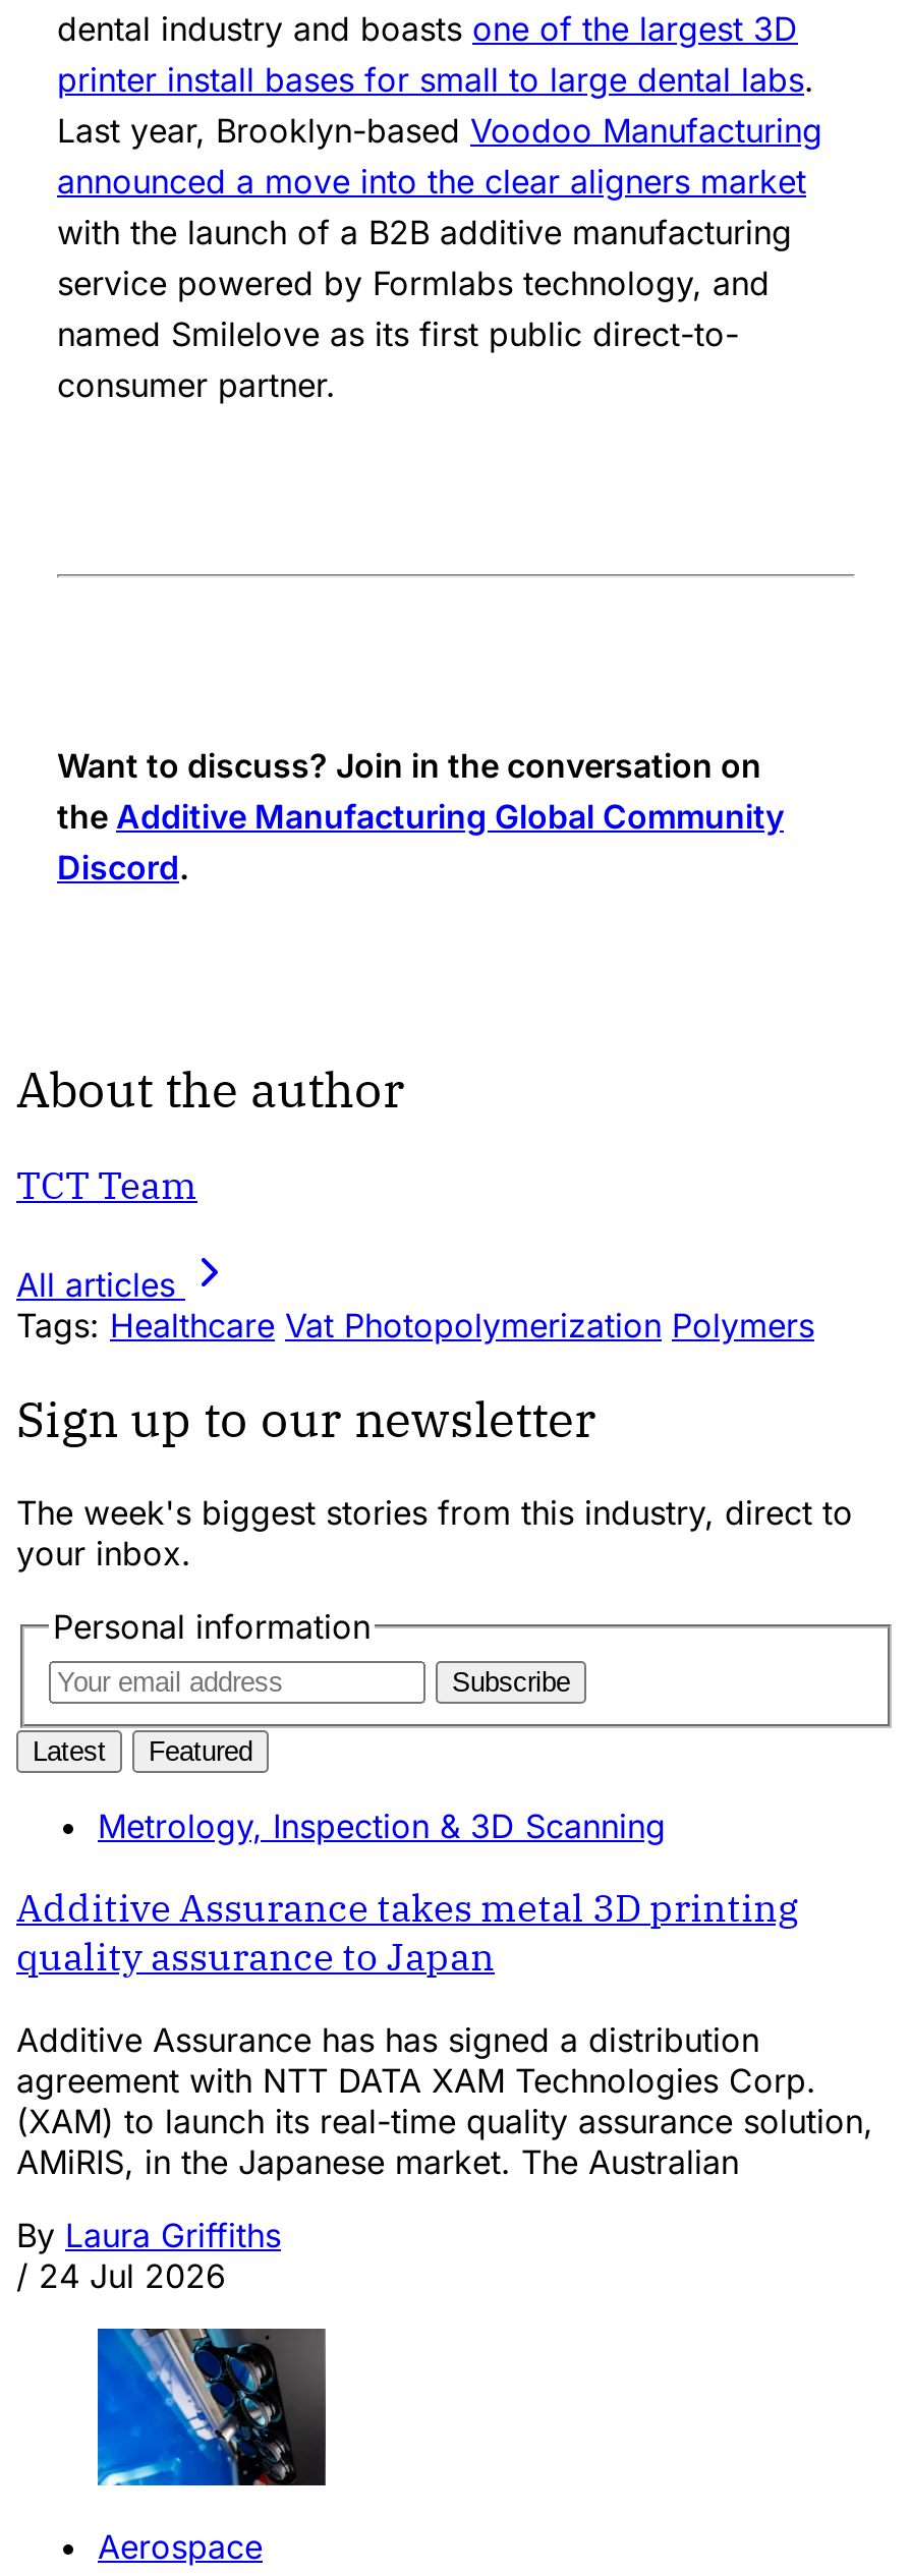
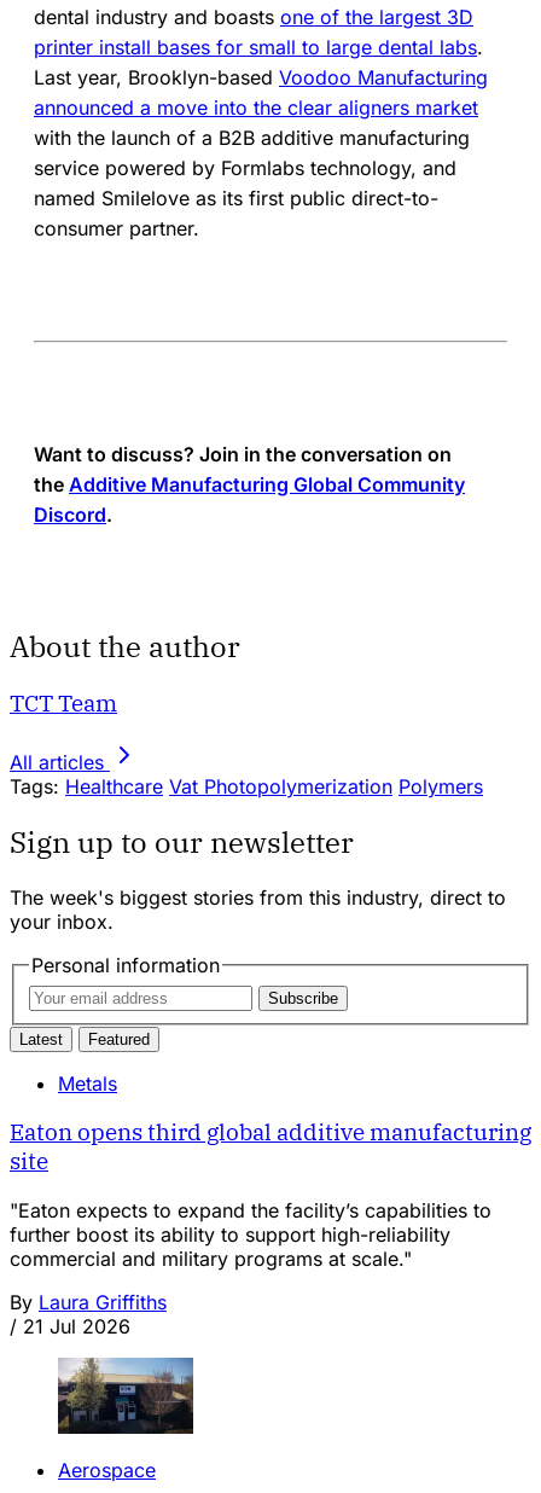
[98,1805,666,1845] Metrology, Inspection & 3D Scanning -> [58,1071,117,1095] Metals
[16,1883,798,1981] Additive Assurance takes metal 3D printing | quality assurance to Japan -> [10,1118,531,1176] Eaton opens third global additive manufacturing | site
[16,2019,873,2182] Additive Assurance has has signed a distribution | agreement with NTT DATA XAM Technologies Corp. | (XAM) to launch its real-time quality assurance solution, | AMiRIS, in the Japanese market. The Australian -> [10,1198,491,1271] "Eaton expects to expand the facility’s capabilities to | further boost its ability to support high-reliability | commercial and military programs at scale."
[16,2255,226,2296] / 24 Jul 2026 -> [10,1314,130,1338] / 21 Jul 2026
[96,2327,326,2487] [image] -> [57,1357,193,1435] [image]

